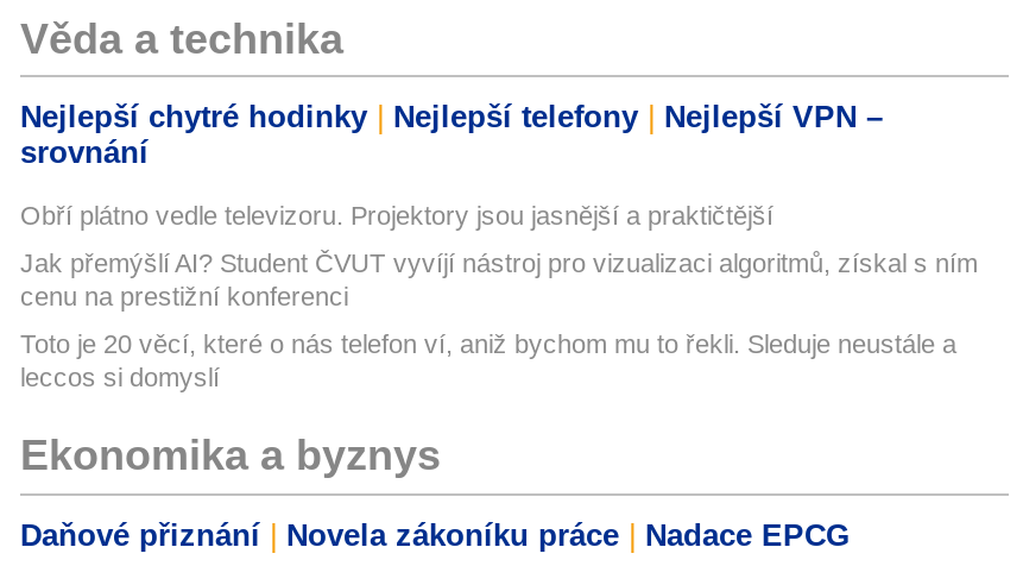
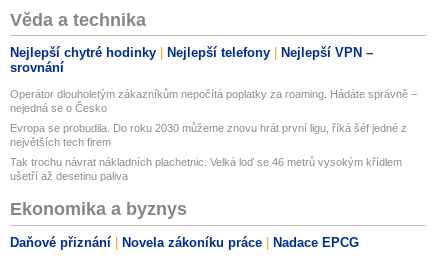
[20,202,773,230] Obří plátno vedle televizoru. Projektory jsou jasnější a praktičtější -> [10,88,417,114] Operátor dlouholetým zákazníkům nepočítá poplatky za roaming. Hádáte správně – | nejedná se o Česko
[20,249,978,311] Jak přemýšlí AI? Student ČVUT vyvíjí nástroj pro vizualizaci algoritmů, získal s ním | cenu na prestižní konferenci -> [10,122,407,148] Evropa se probudila. Do roku 2030 můžeme znovu hrát první ligu, říká šéf jedné z | největších tech firem
[20,330,956,392] Toto je 20 věcí, které o nás telefon ví, aniž bychom mu to řekli. Sleduje neustále a | leccos si domyslí -> [10,156,402,182] Tak trochu návrat nákladních plachetnic. Velká loď se 46 metrů vysokým křídlem | ušetří až desetinu paliva

